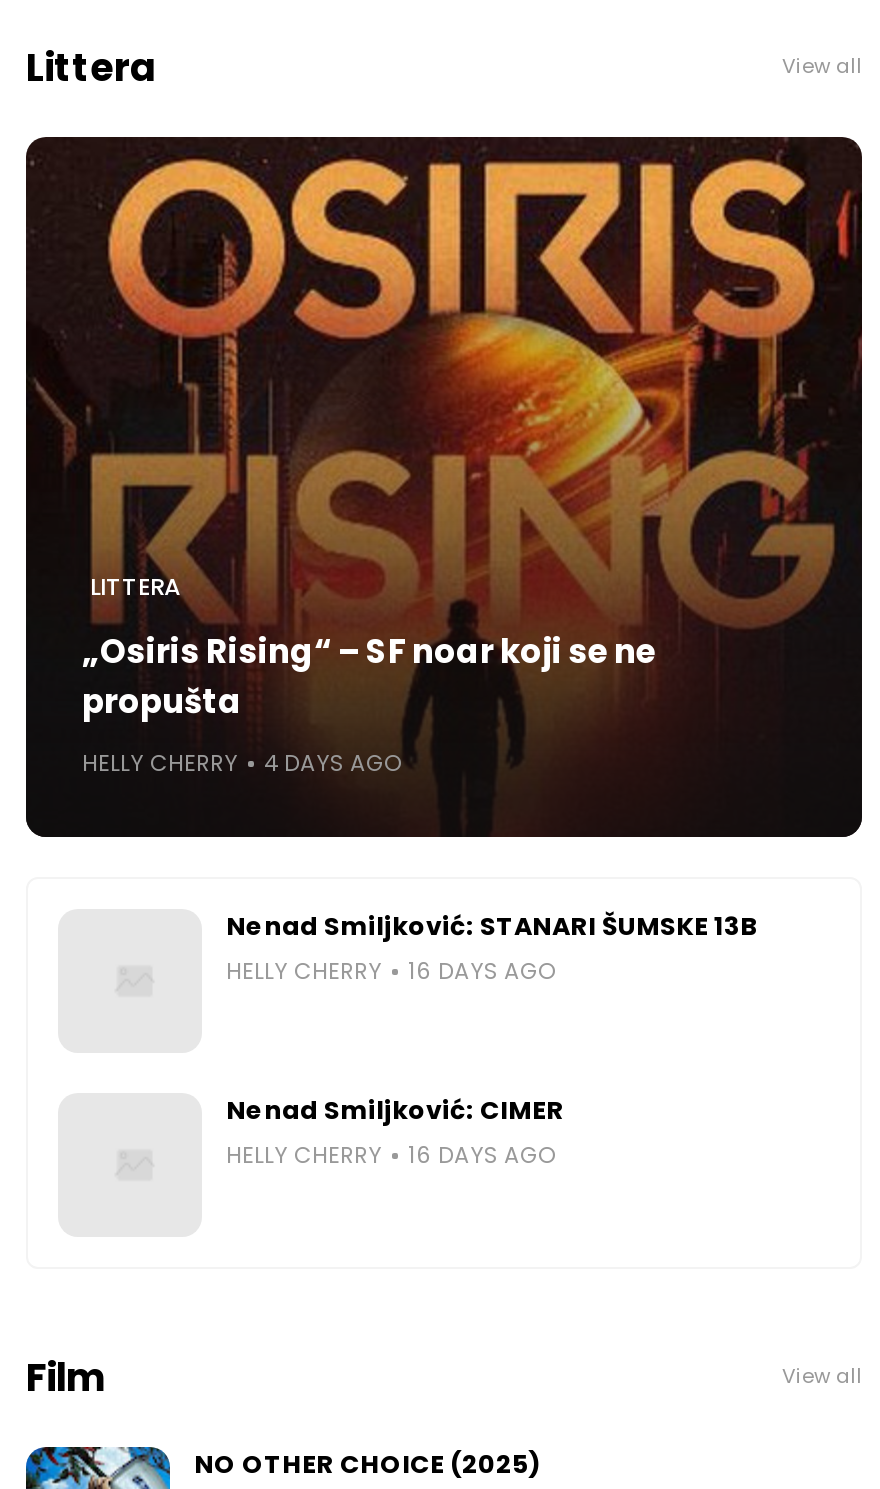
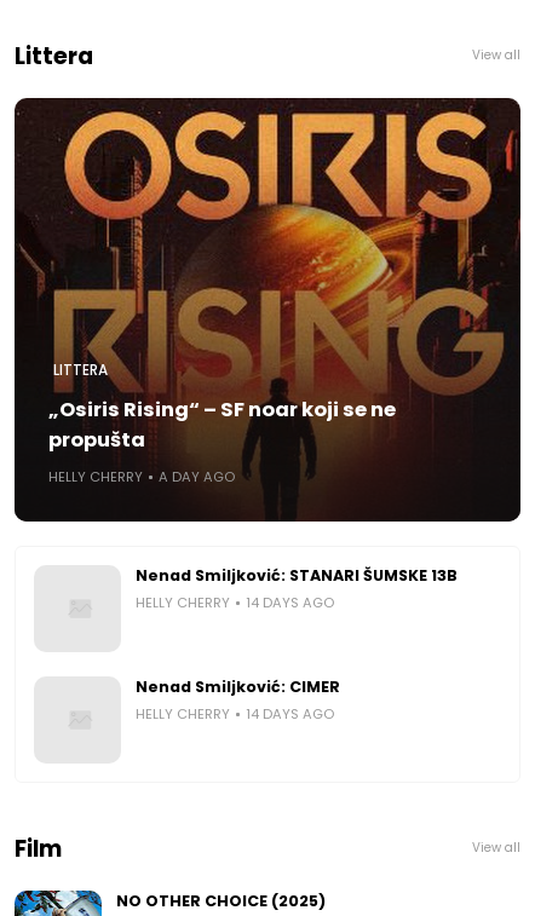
[264,746,402,778] 4 DAYS AGO -> [159,467,235,486] A DAY AGO
[226,954,556,986] HELLY CHERRY 16 DAYS AGO -> [136,592,334,612] HELLY CHERRY 14 DAYS AGO
[226,1138,556,1170] HELLY CHERRY 16 DAYS AGO -> [136,704,334,723] HELLY CHERRY 14 DAYS AGO

